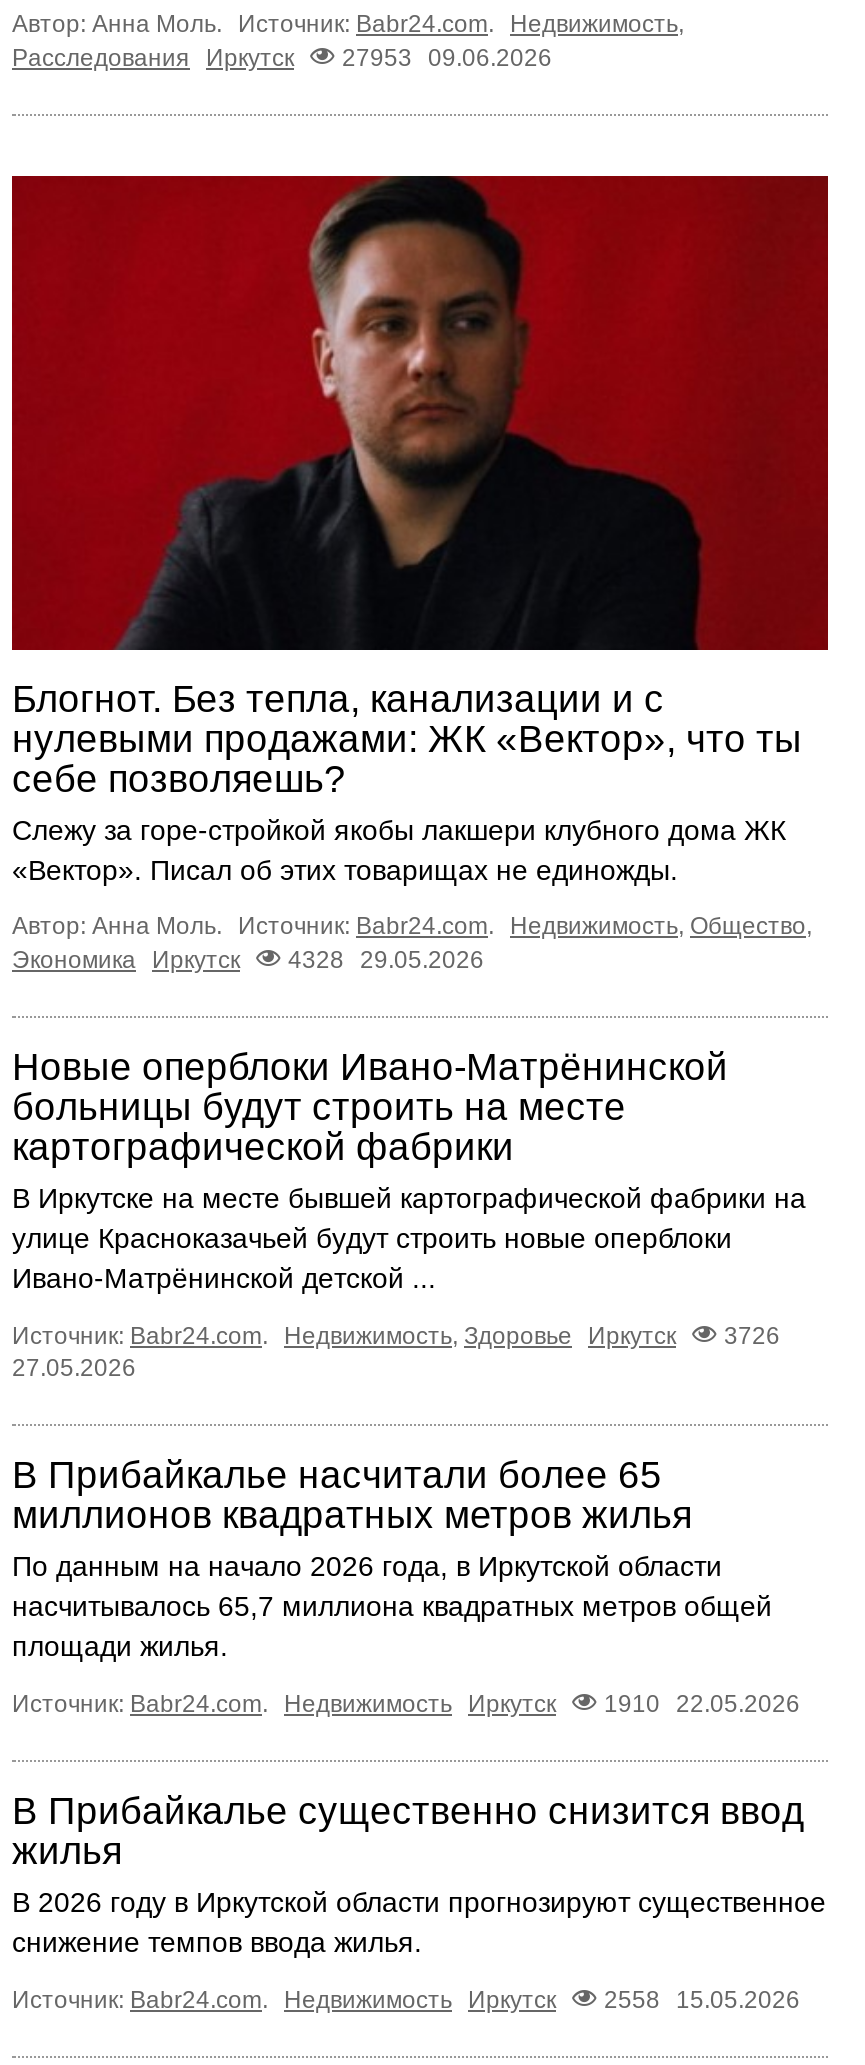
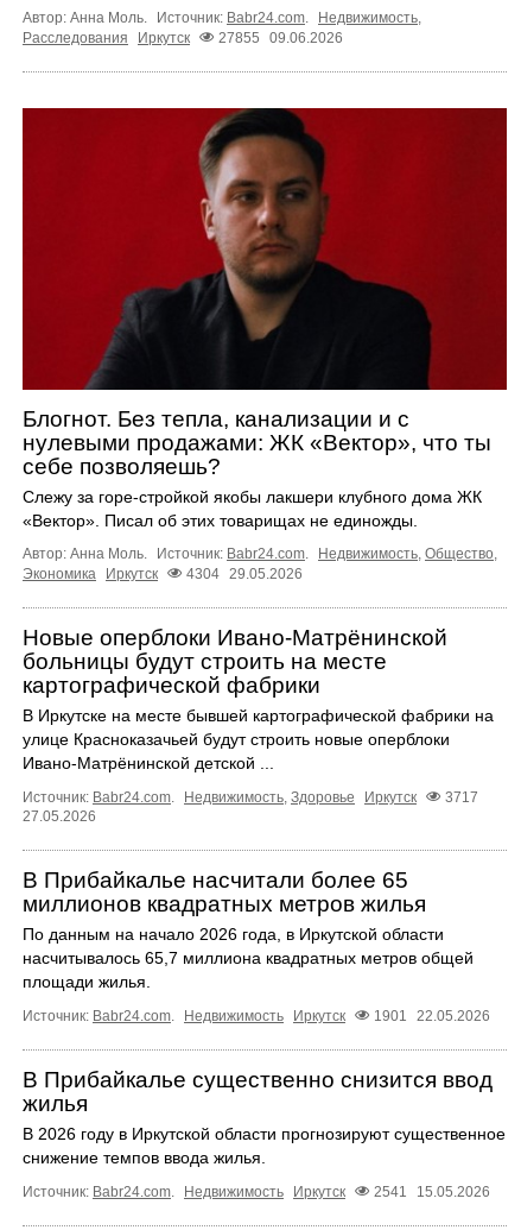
[12,44,552,72] Расследования Иркутск 27953 09.06.2026 -> [23,30,343,46] Расследования Иркутск 27855 09.06.2026
[12,946,484,974] Экономика Иркутск 4328 29.05.2026 -> [23,565,303,582] Экономика Иркутск 4304 29.05.2026
[12,1322,780,1350] Источник: Babr24.com. Недвижимость, Здоровье Иркутск 3726 -> [23,789,478,806] Источник: Babr24.com. Недвижимость, Здоровье Иркутск 3717
[12,1690,800,1718] Источник: Babr24.com. Недвижимость Иркутск 1910 22.05.2026 -> [23,1008,490,1024] Источник: Babr24.com. Недвижимость Иркутск 1901 22.05.2026
[12,1986,800,2014] Источник: Babr24.com. Недвижимость Иркутск 2558 15.05.2026 -> [23,1184,490,1201] Источник: Babr24.com. Недвижимость Иркутск 2541 15.05.2026

